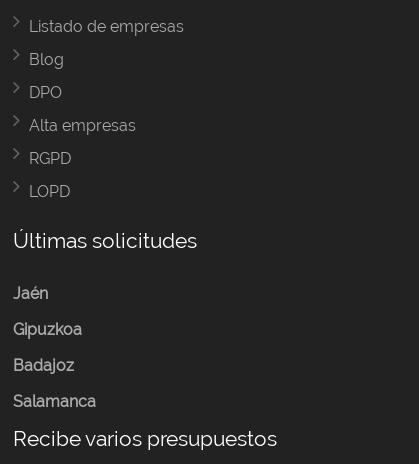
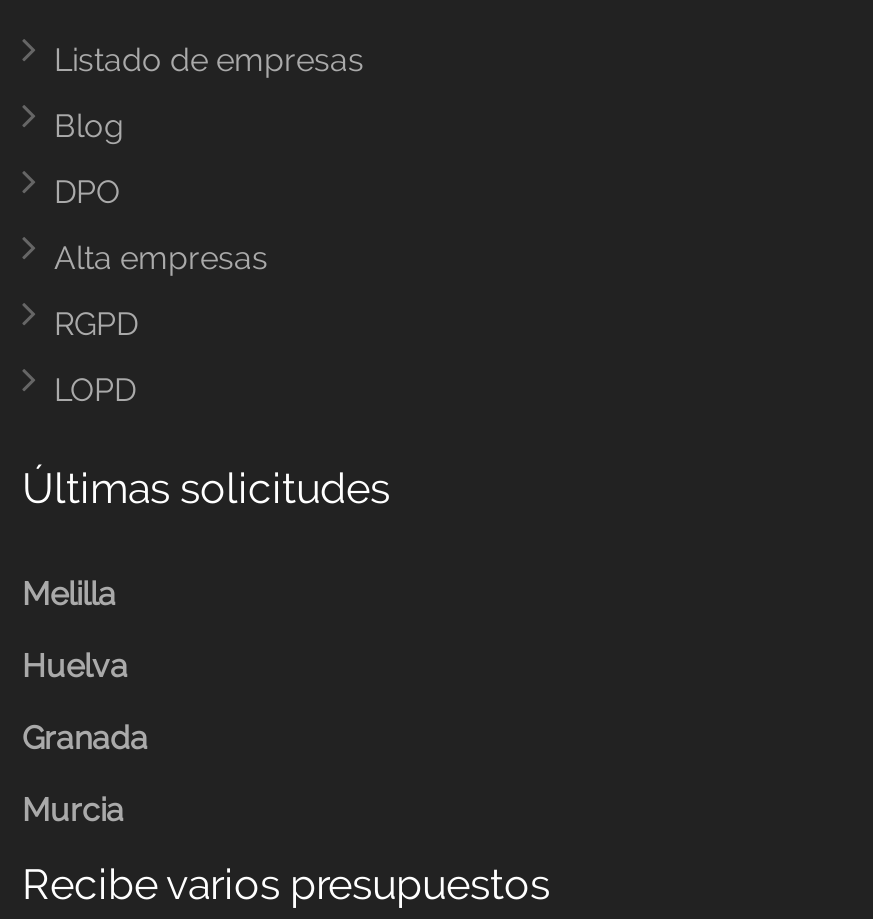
[13,284,48,303] Jaén -> [22,574,116,612] Melilla
[13,320,82,339] Gipuzkoa -> [22,646,128,684] Huelva
[13,356,74,375] Badajoz -> [22,718,148,756] Granada
[13,392,96,411] Salamanca -> [22,790,124,828] Murcia

